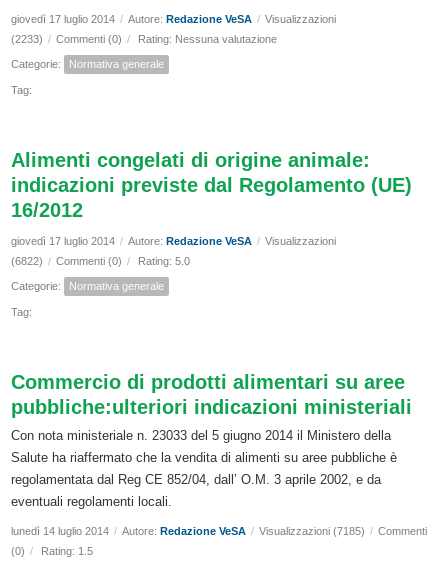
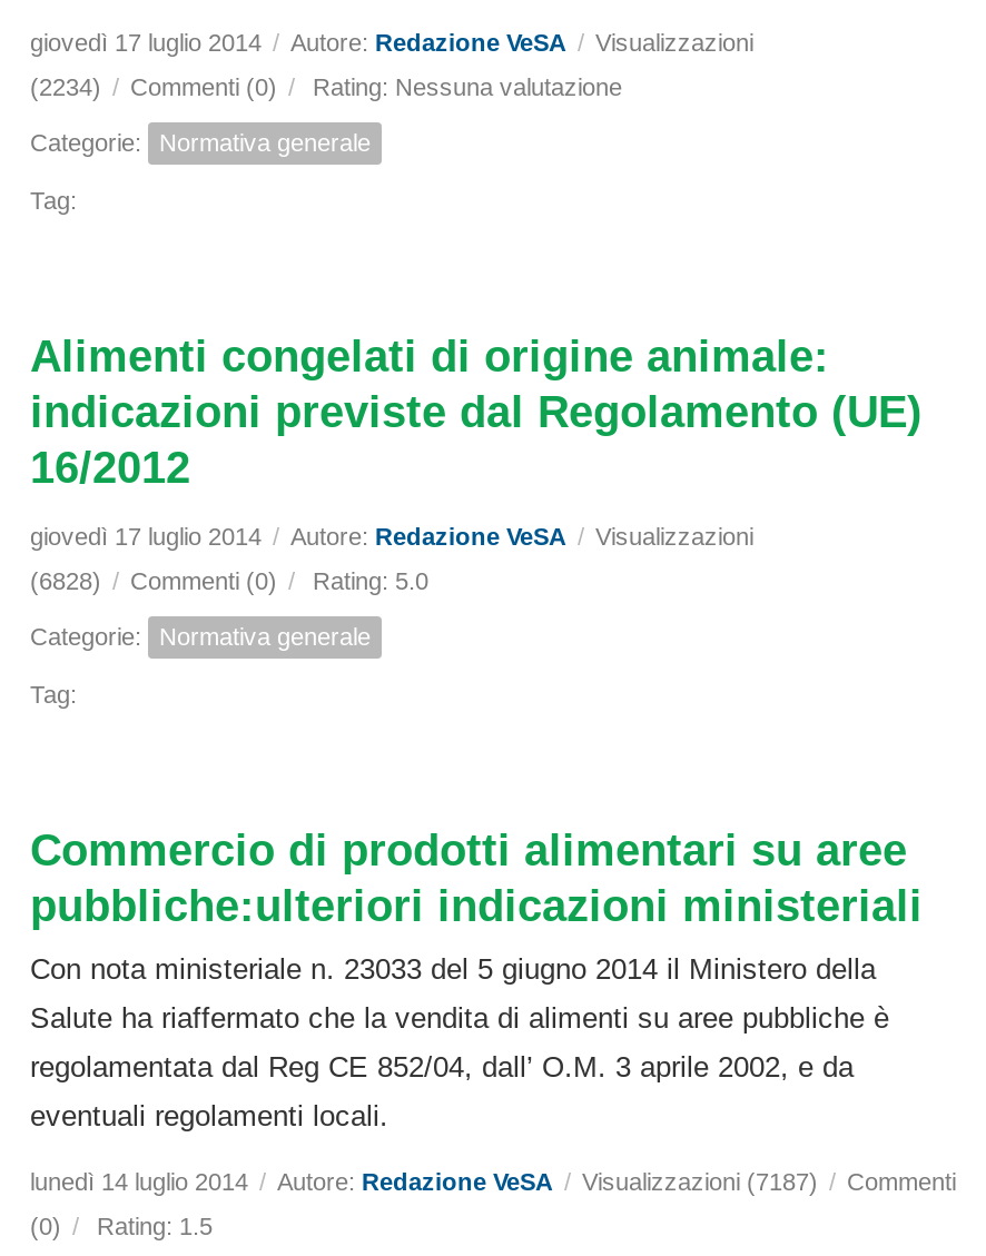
[11,33,280,45] (2233) / Commenti (0) / Rating: Nessuna valutazione -> [30,73,629,100] (2234) / Commenti (0) / Rating: Nessuna valutazione
[11,255,193,267] (6822) / Commenti (0) / Rating: 5.0 -> [30,567,435,594] (6828) / Commenti (0) / Rating: 5.0
[11,525,427,537] lunedì 14 luglio 2014 / Autore: Redazione VeSA / Visualizzazioni (7185) / Commenti -> [30,1168,956,1195] lunedì 14 luglio 2014 / Autore: Redazione VeSA / Visualizzazioni (7187) / Commenti

